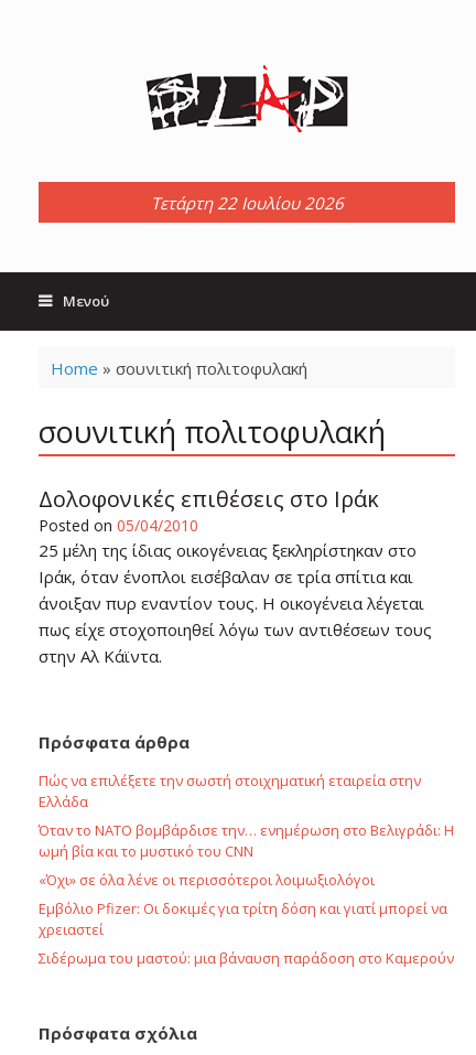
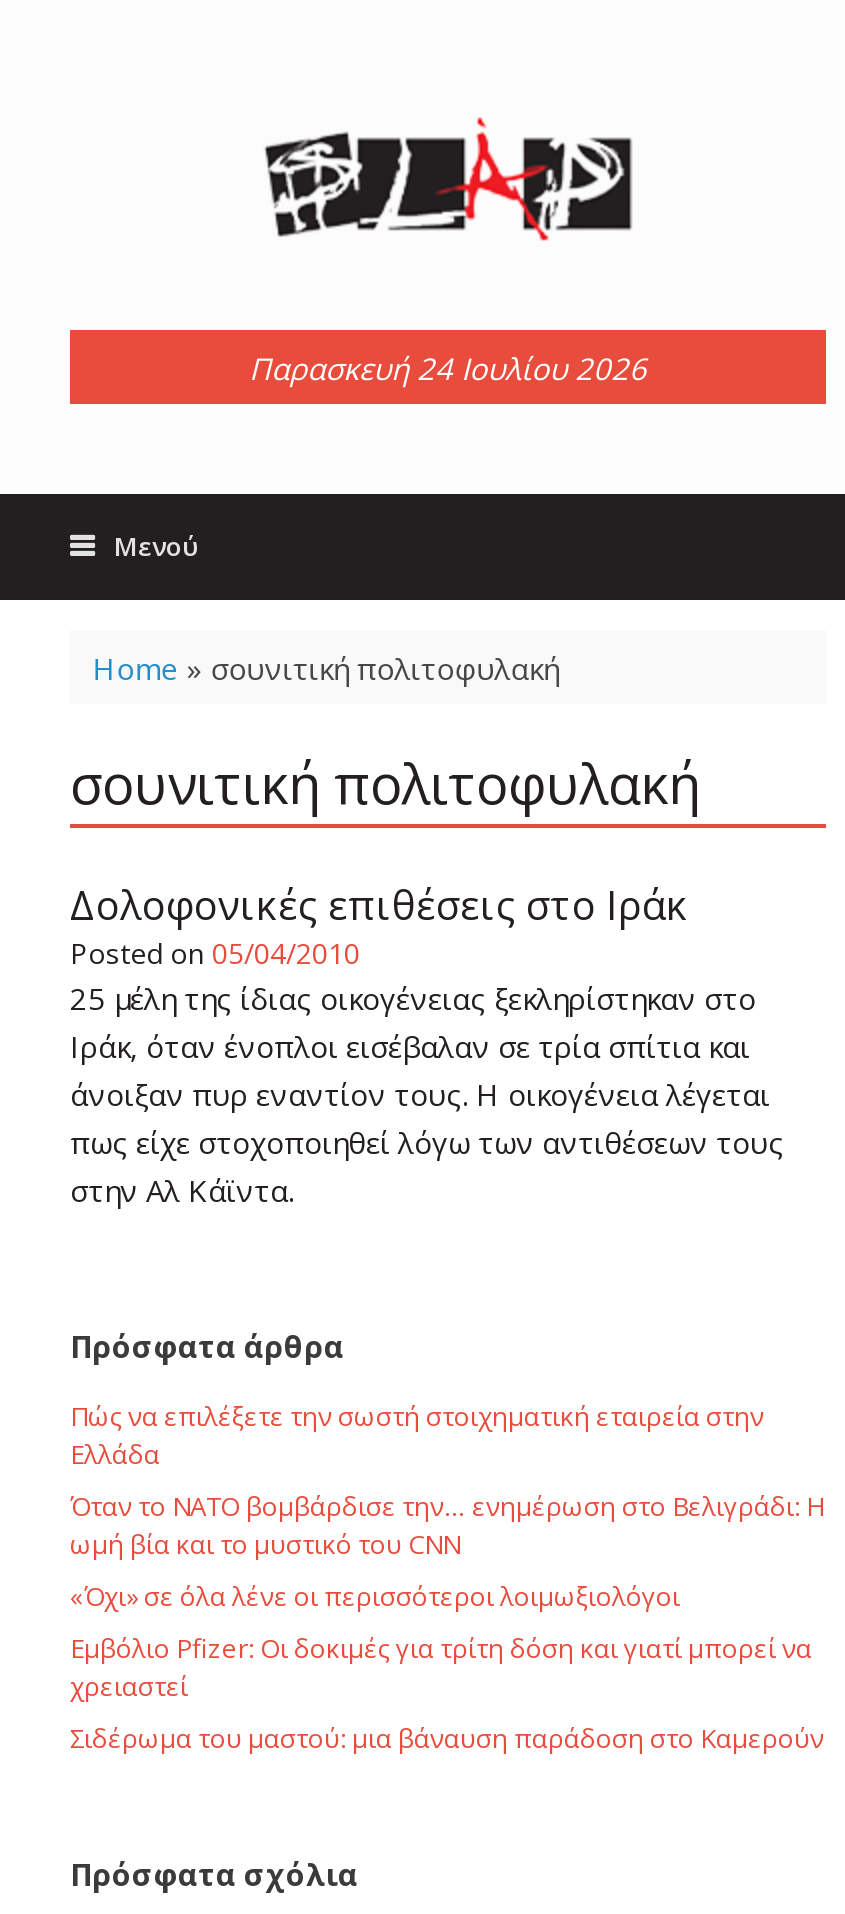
[150,191,343,213] Τετάρτη 22 Ιουλίου 2026 -> [249,347,647,387] Παρασκευή 24 Ιουλίου 2026

